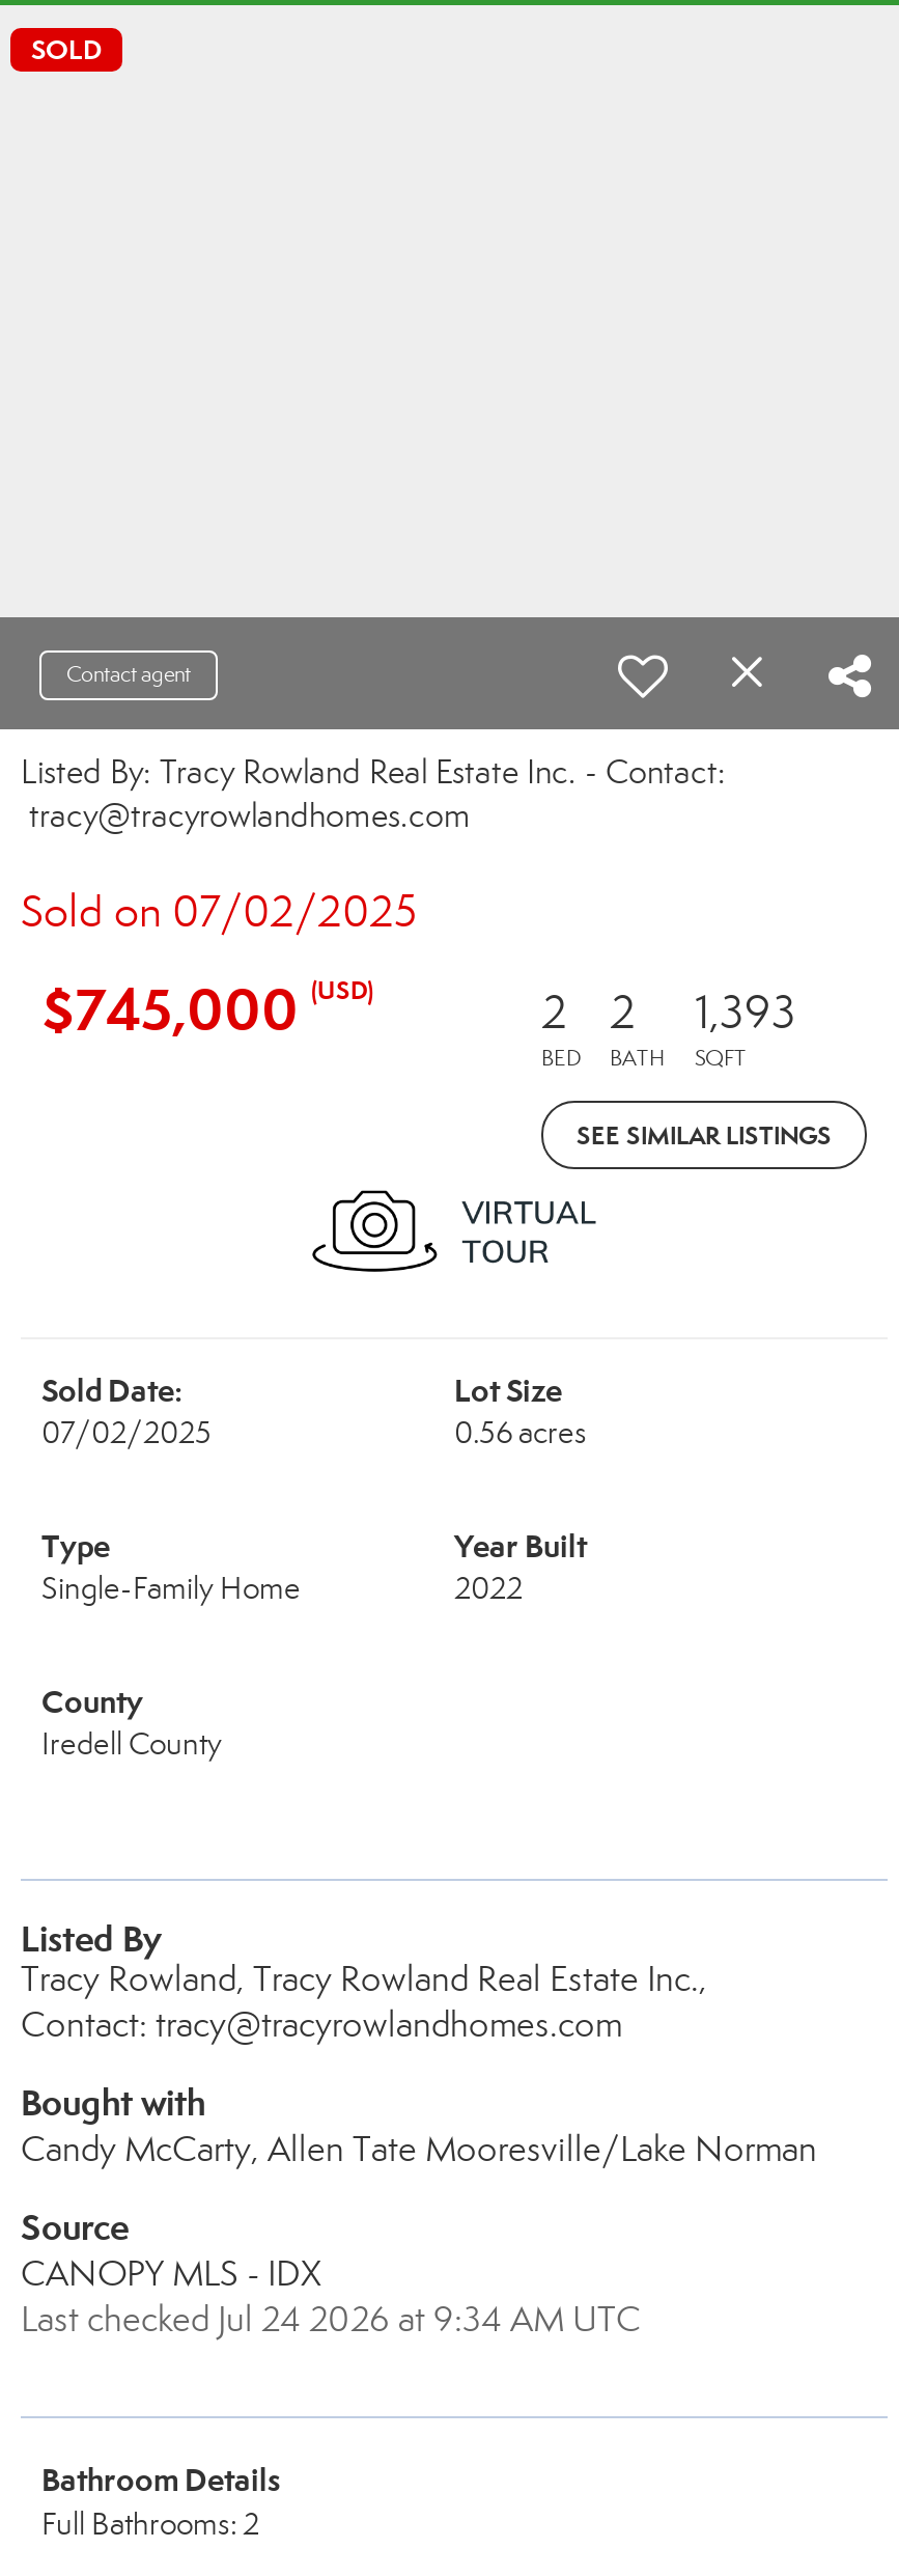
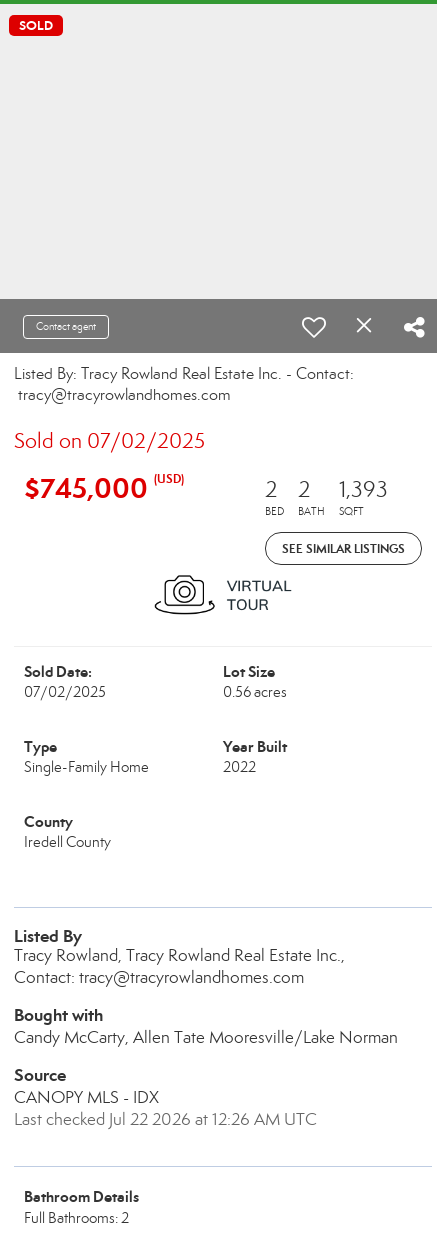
[21,2298,641,2342] Last checked Jul 24 2026 at 9:34 AM UTC -> [14,1109,317,1130] Last checked Jul 22 2026 at 12:26 AM UTC

